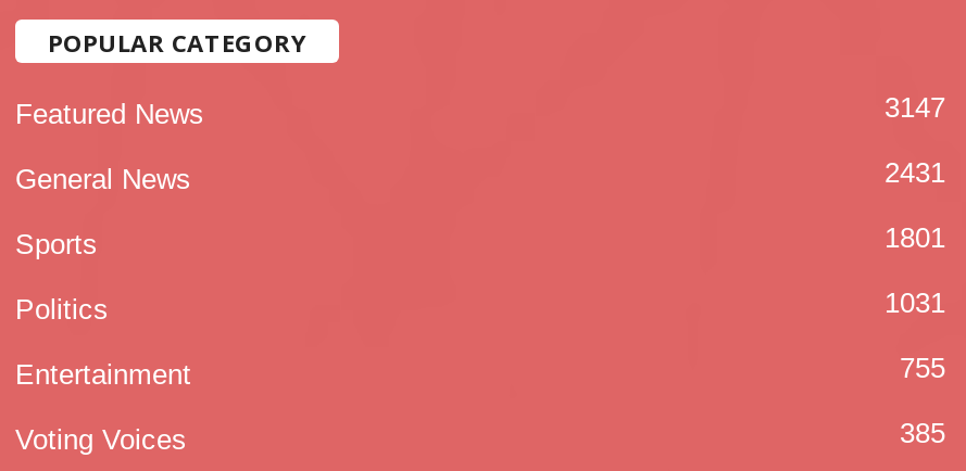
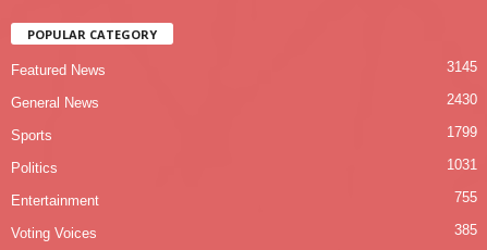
[885,91,945,123] 3147 -> [447,59,477,75] 3145
[885,156,945,188] 2431 -> [447,92,477,108] 2430
[885,221,945,254] 1801 -> [447,124,477,141] 1799

